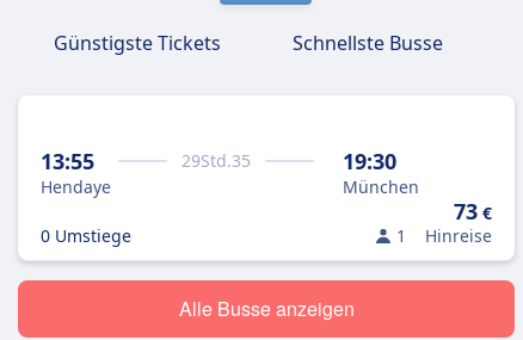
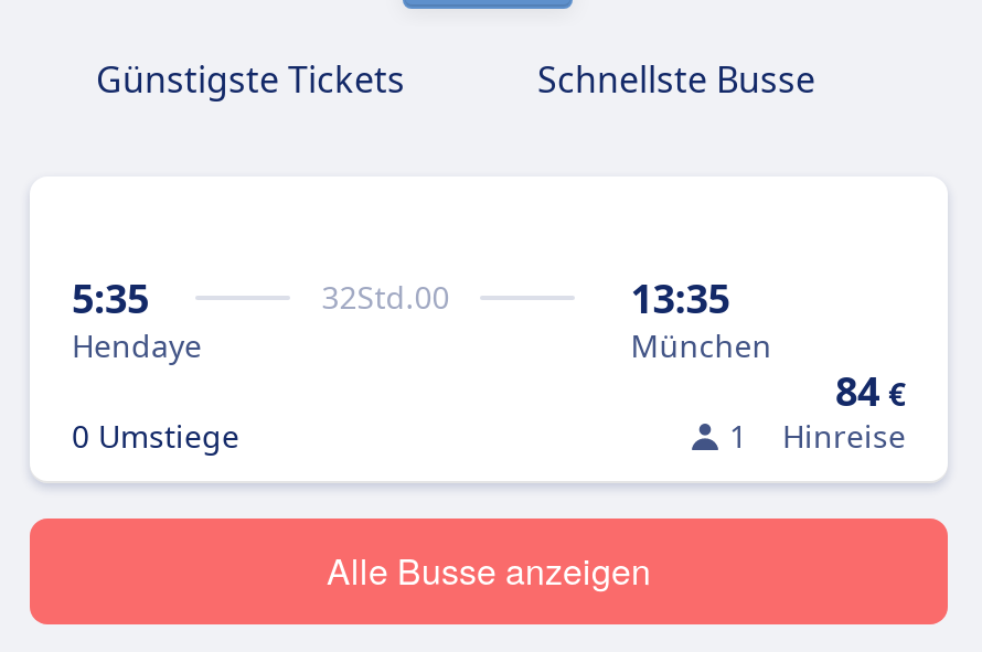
[41,147,94,175] 13:55 -> [72,271,149,324] 5:35
[182,149,251,172] 29Std.35 -> [322,276,450,318] 32Std.00
[343,147,397,175] 19:30 -> [631,271,730,324] 13:35
[454,197,492,225] 73 € -> [835,364,906,417] 84 €

